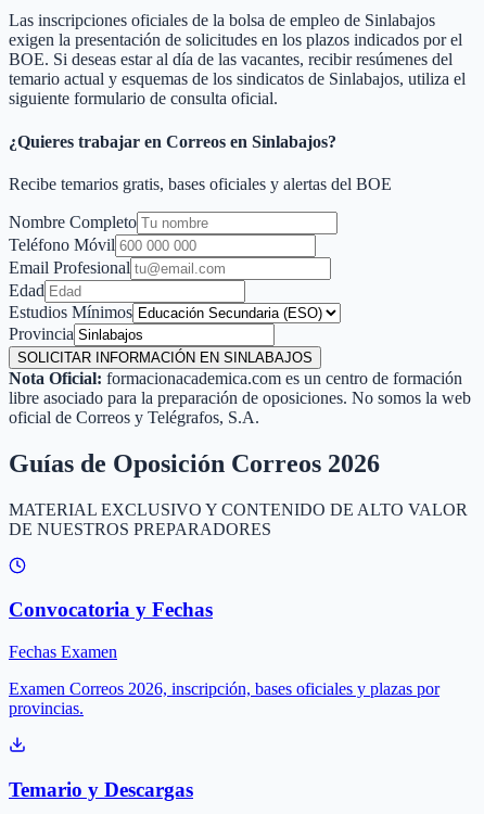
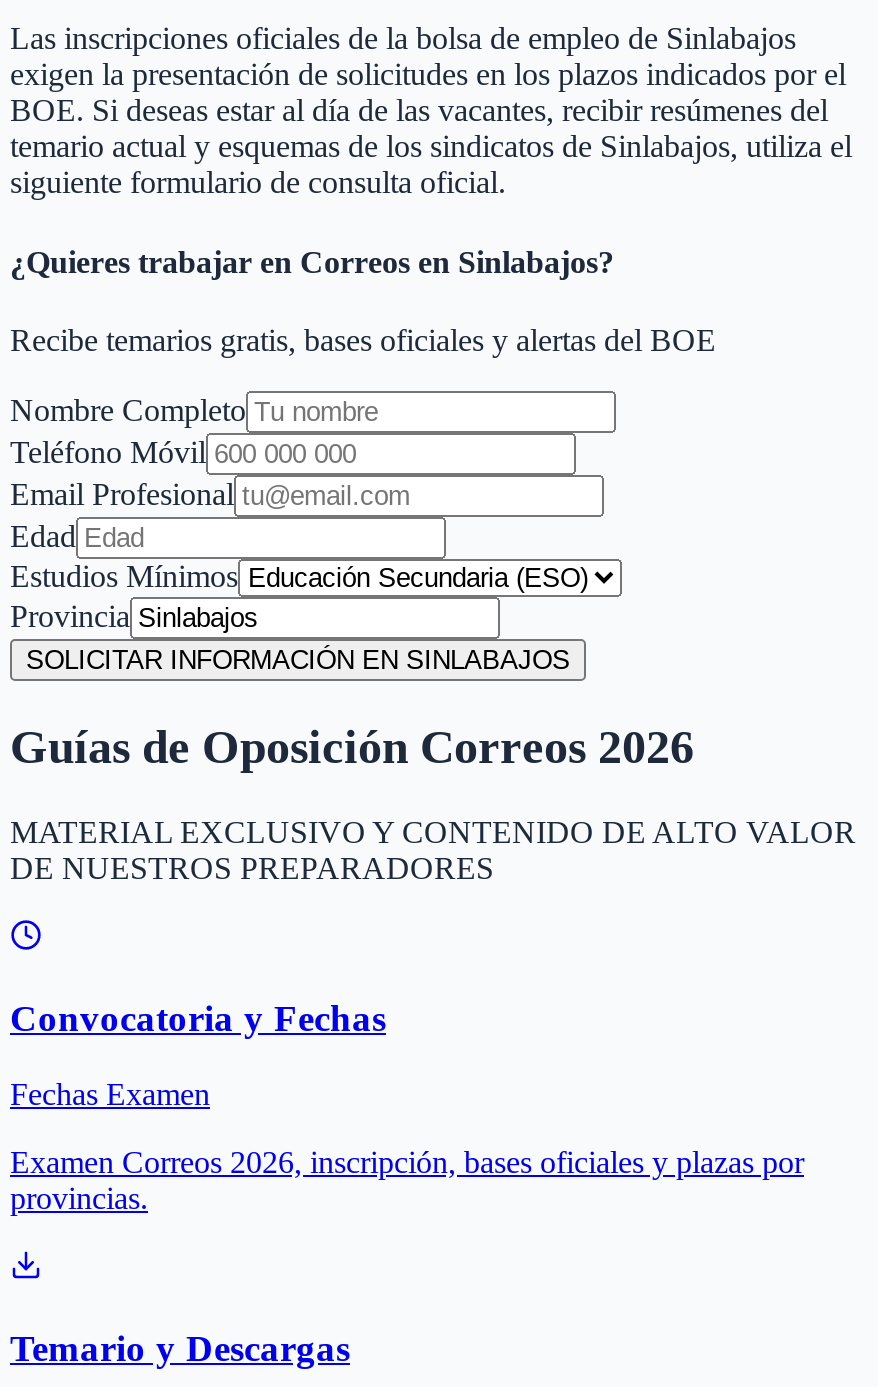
[9,369,471,426] Nota Oficial:formacionacademica.com es un centro de formación | libre asociado para la preparación de oposiciones. No somos la web | oficial de Correos y Telégrafos, S.A. -> none

